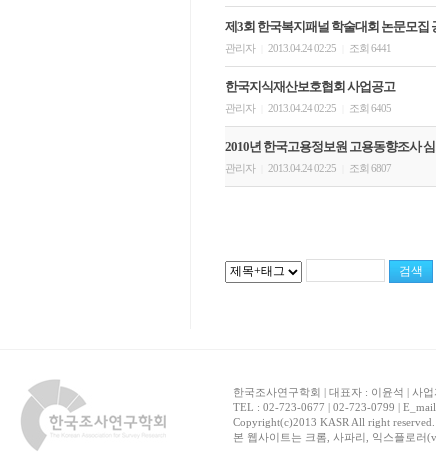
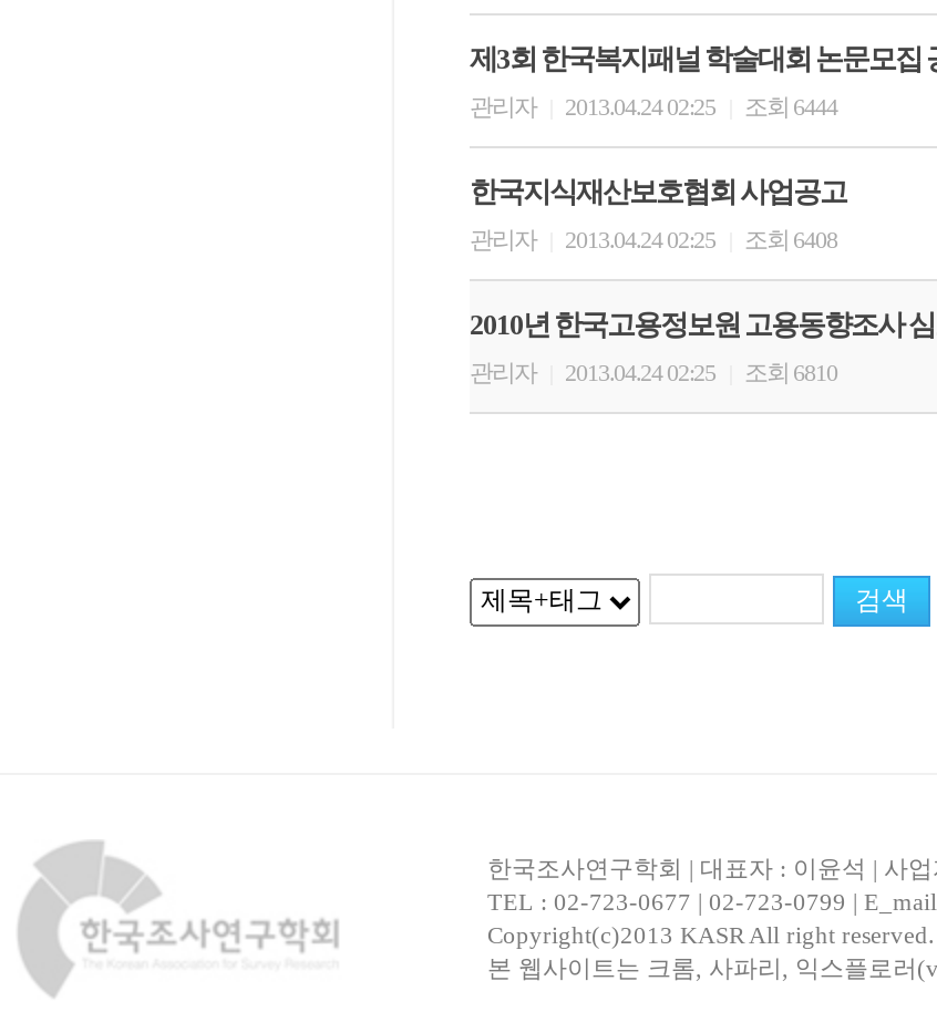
[225,42,391,54] 관리자 2013.04.24 02:25 조회 6441 -> [470,93,837,120] 관리자 2013.04.24 02:25 조회 6444
[225,102,391,114] 관리자 2013.04.24 02:25 조회 6405 -> [470,226,837,252] 관리자 2013.04.24 02:25 조회 6408
[225,162,391,174] 관리자 2013.04.24 02:25 조회 6807 -> [470,359,837,385] 관리자 2013.04.24 02:25 조회 6810

